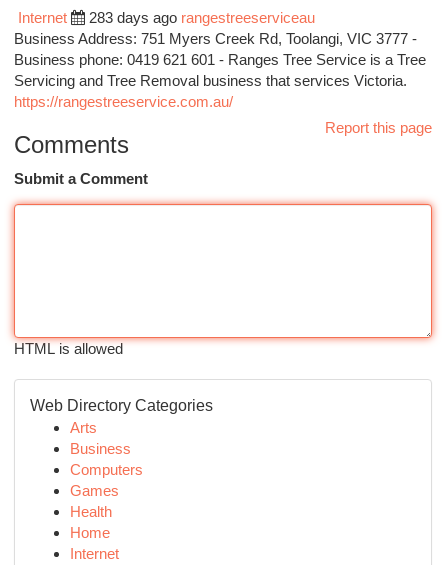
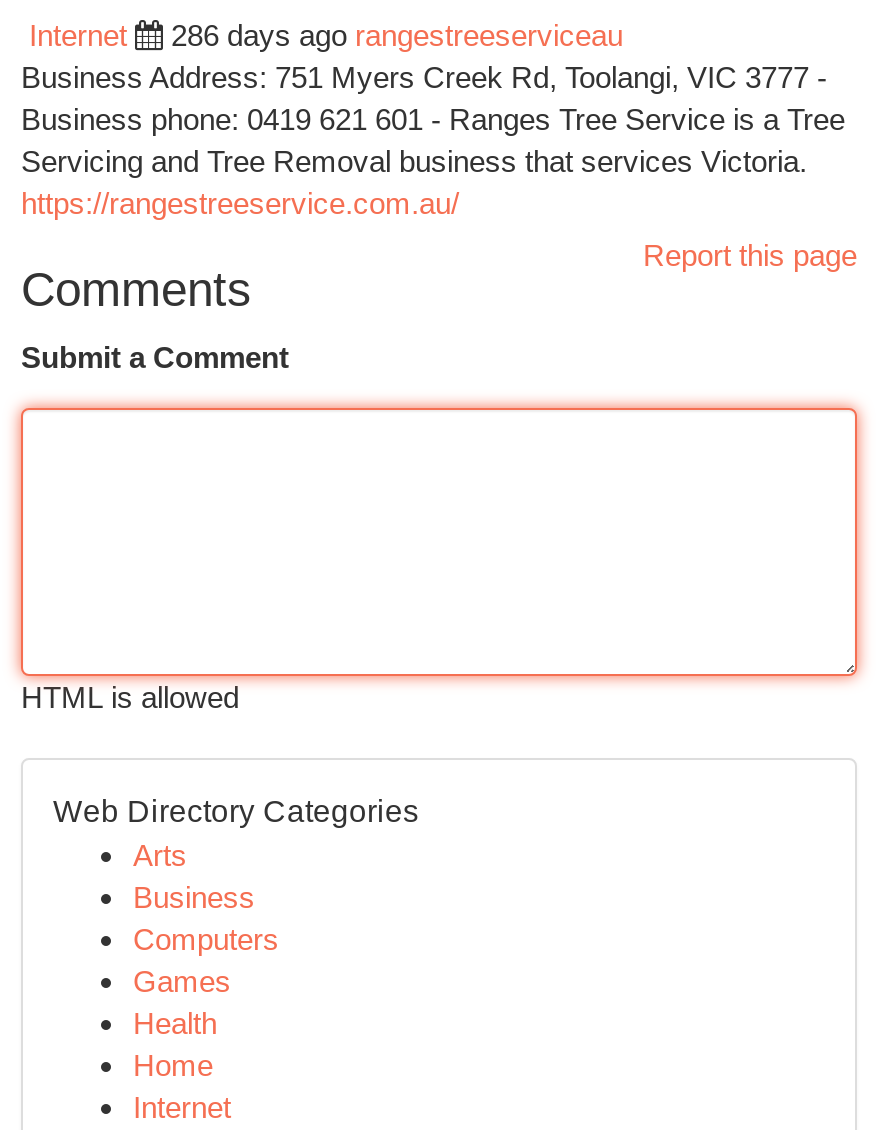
[89,9,315,26] 283 days ago rangestreeserviceau -> [171,18,623,52] 286 days ago rangestreeserviceau

